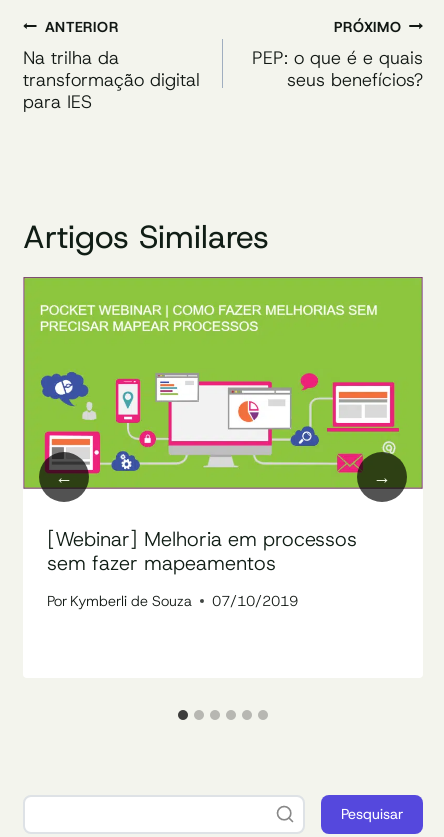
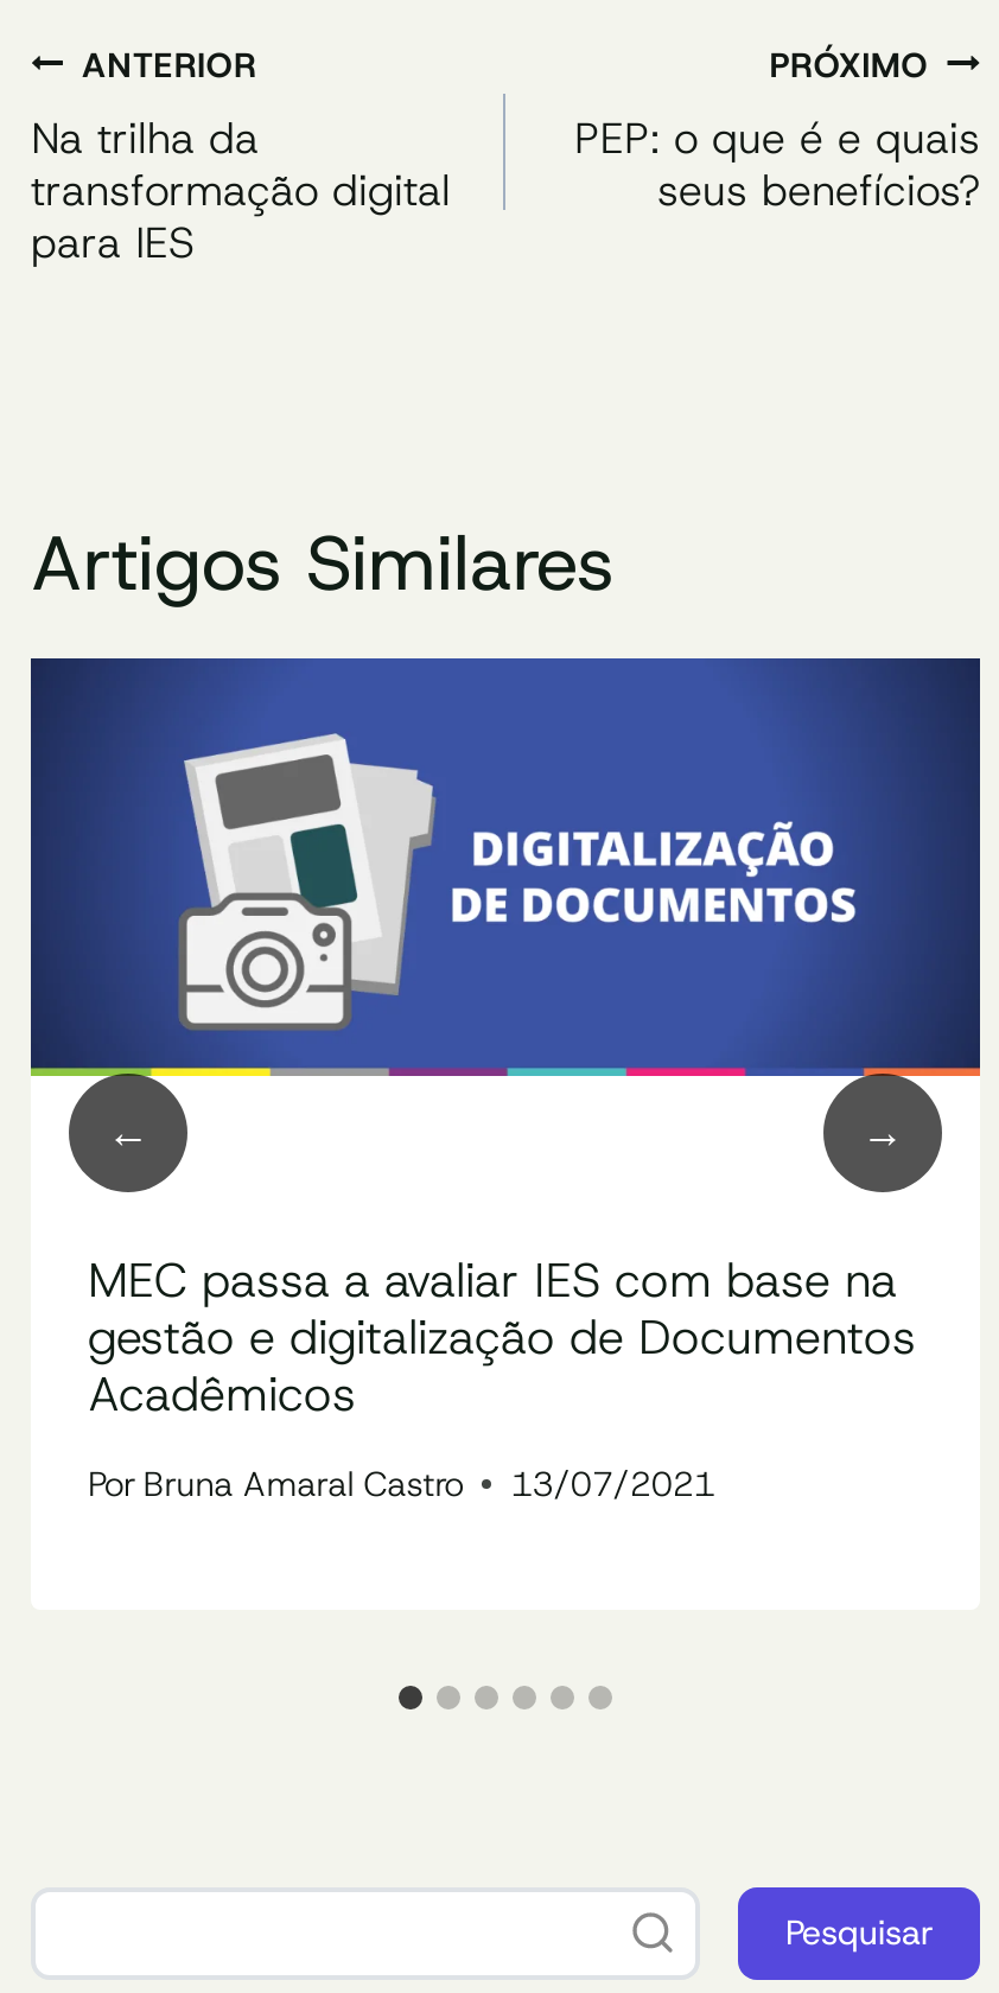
[22,276,424,576] [image] | [Webinar] Melhoria em processos | sem fazer mapeamentos -> [28,656,982,1425] [image] | MEC passa a avaliar IES com base na | gestão e digitalização de Documentos | Acadêmicos
[47,591,298,611] Por Kymberli de Souza | 07/10/2019 -> [88,1460,715,1507] Por Bruna Amaral Castro | 13/07/2021

